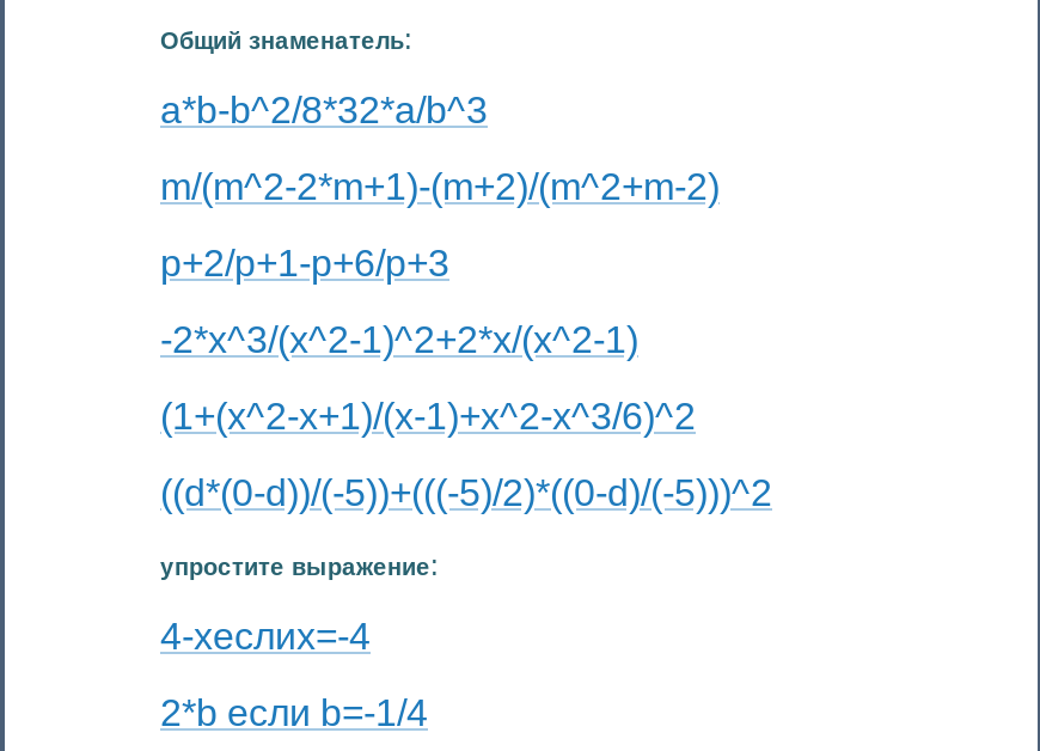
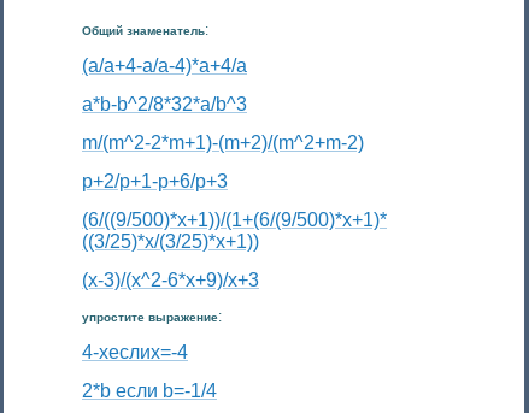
none -> [82,55,247,76] (a/a+4-a/a-4)*a+4/a
[160,319,772,513] -2*x^3/(x^2-1)^2+2*x/(x^2-1) | (1+(x^2-x+1)/(x-1)+x^2-x^3/6)^2 | ((d*(0-d))/(-5))+(((-5)/2)*((0-d)/(-5)))^2 -> [82,210,387,290] (6/((9/500)*x+1))/(1+(6/(9/500)*x+1)* | ((3/25)*x/(3/25)*x+1)) | (x-3)/(x^2-6*x+9)/x+3

